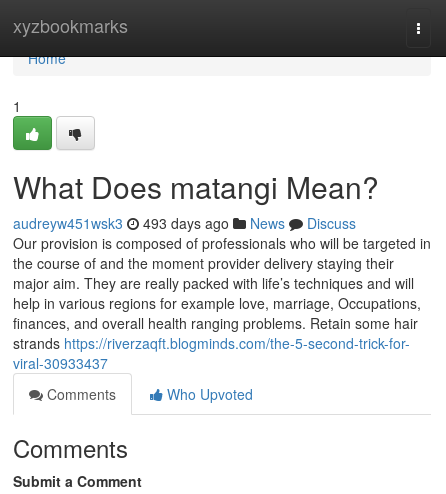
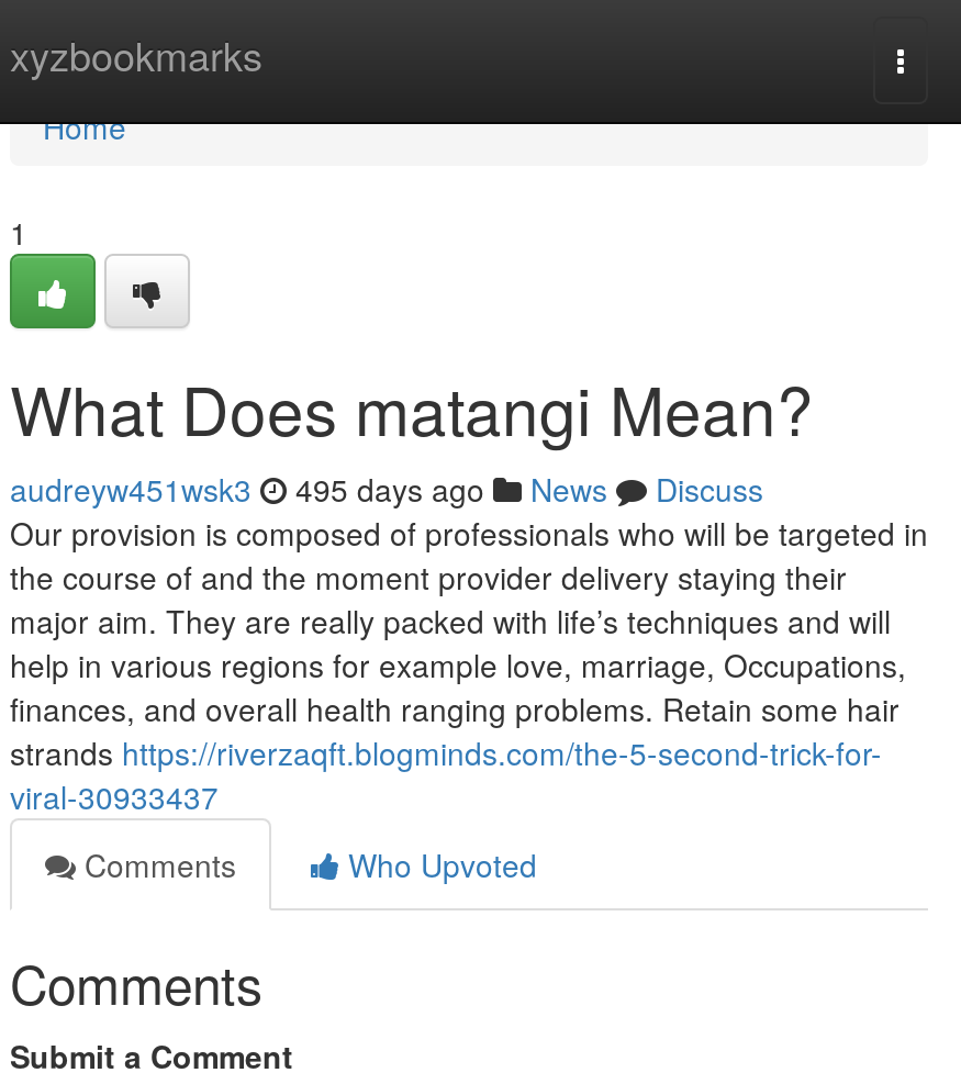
[13,213,356,233] audreyw451wsk3 493 days ago News Discuss -> [10,467,763,511] audreyw451wsk3 495 days ago News Discuss

